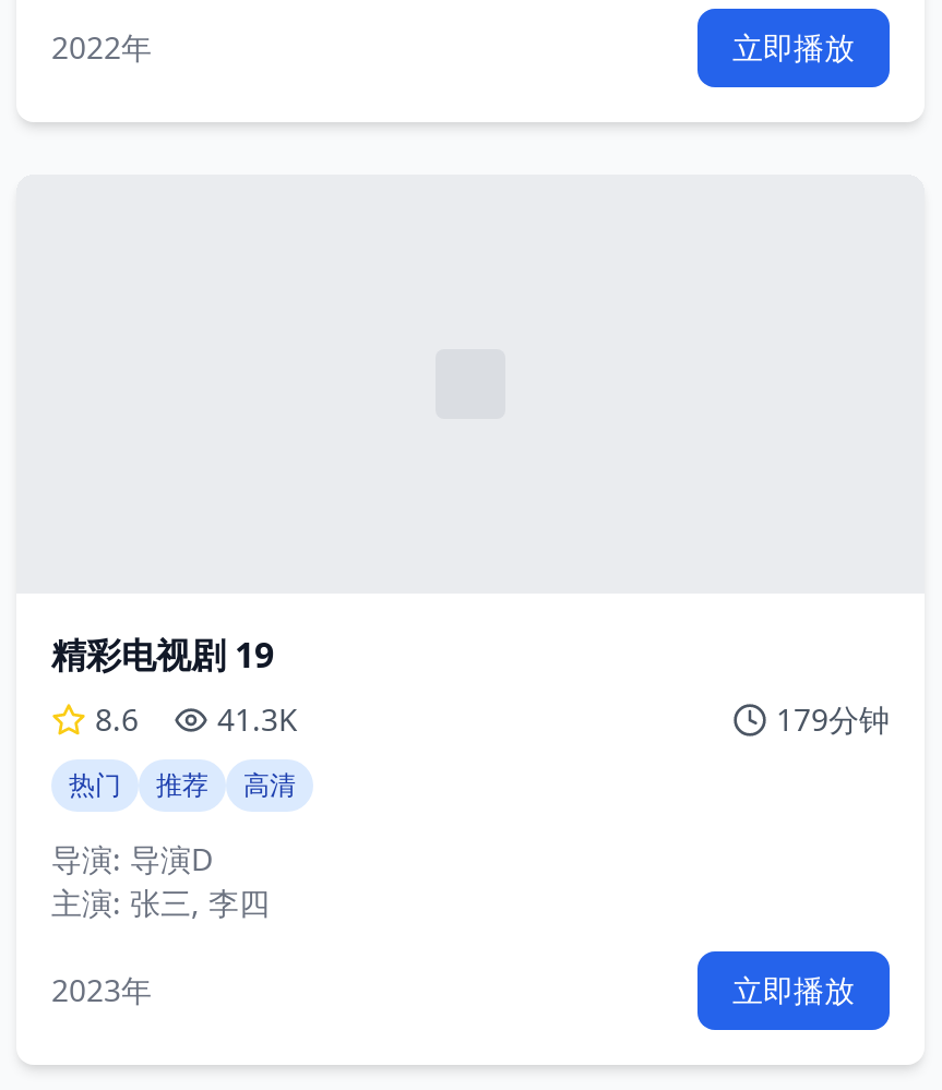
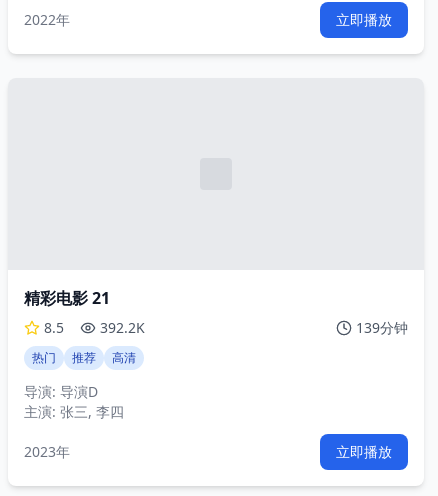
[51,631,890,740] 精彩电视剧 19 | 8.6 | 41.3K | 179分钟 -> [24,287,408,337] 精彩电影 21 | 8.5 | 392.2K | 139分钟

